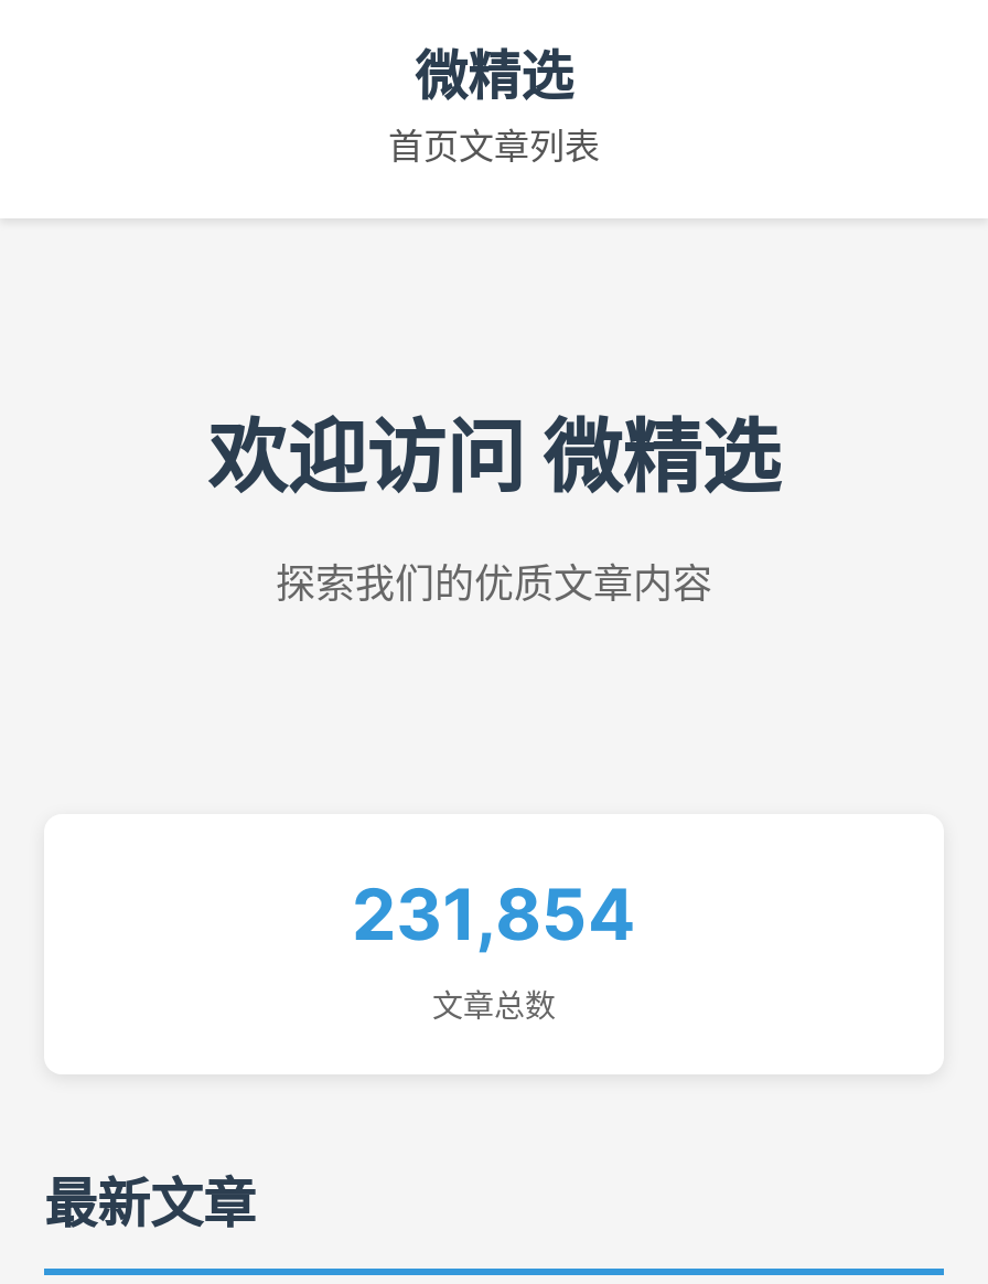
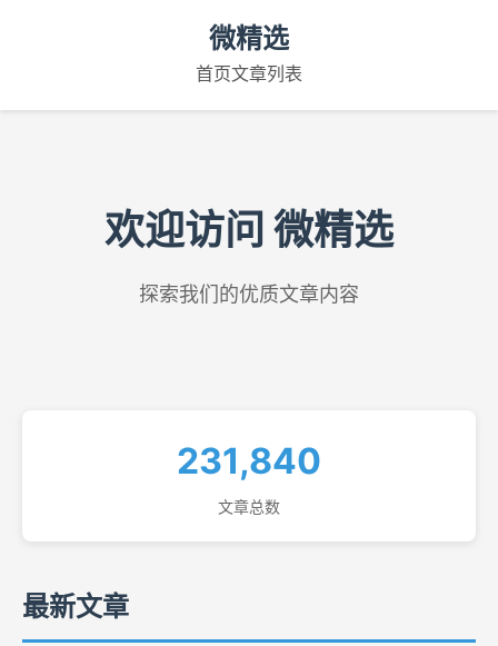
[352,871,636,957] 231,854 -> [177,439,321,483] 231,840

